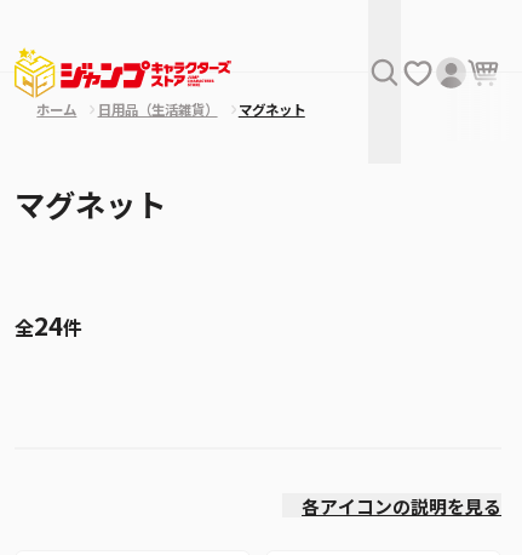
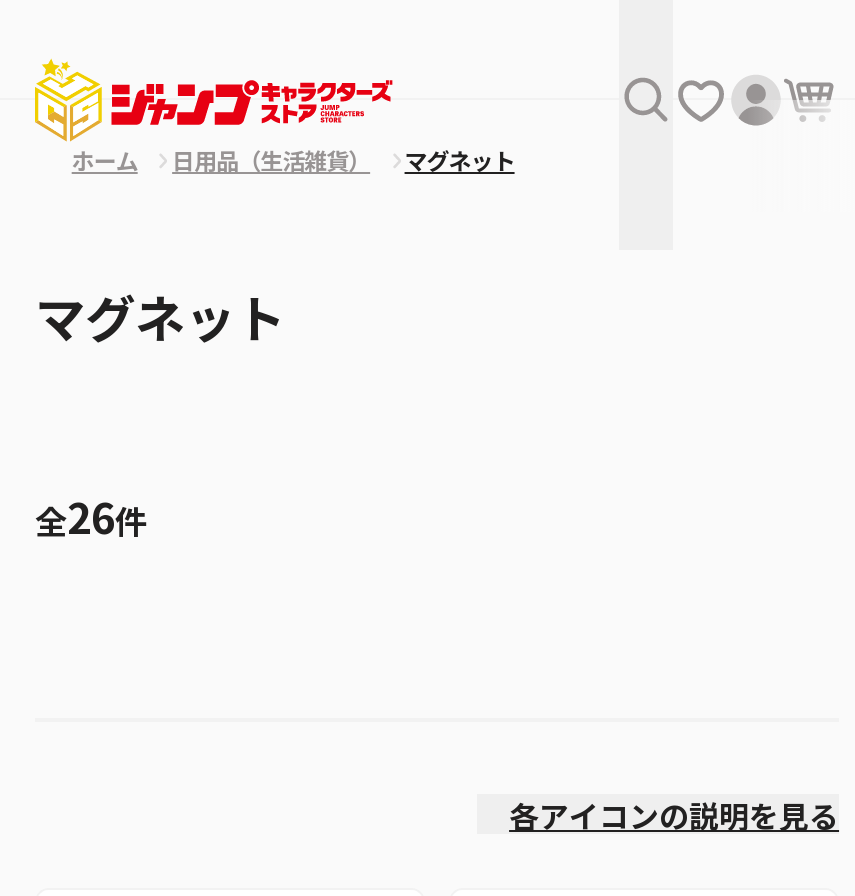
[15,307,82,343] 全24件 -> [35,486,147,546] 全26件

